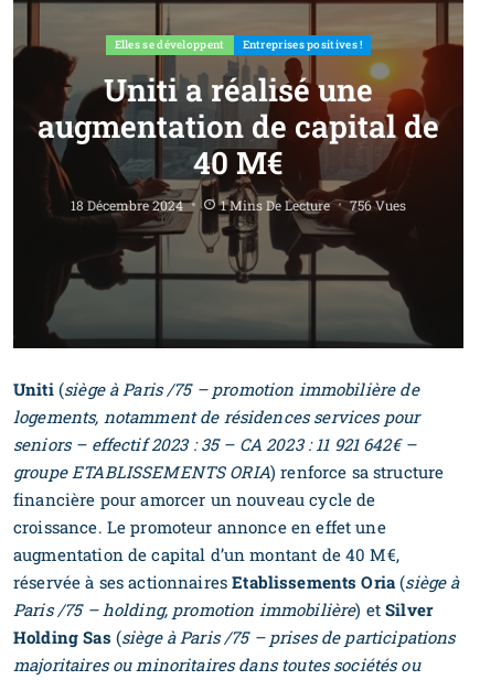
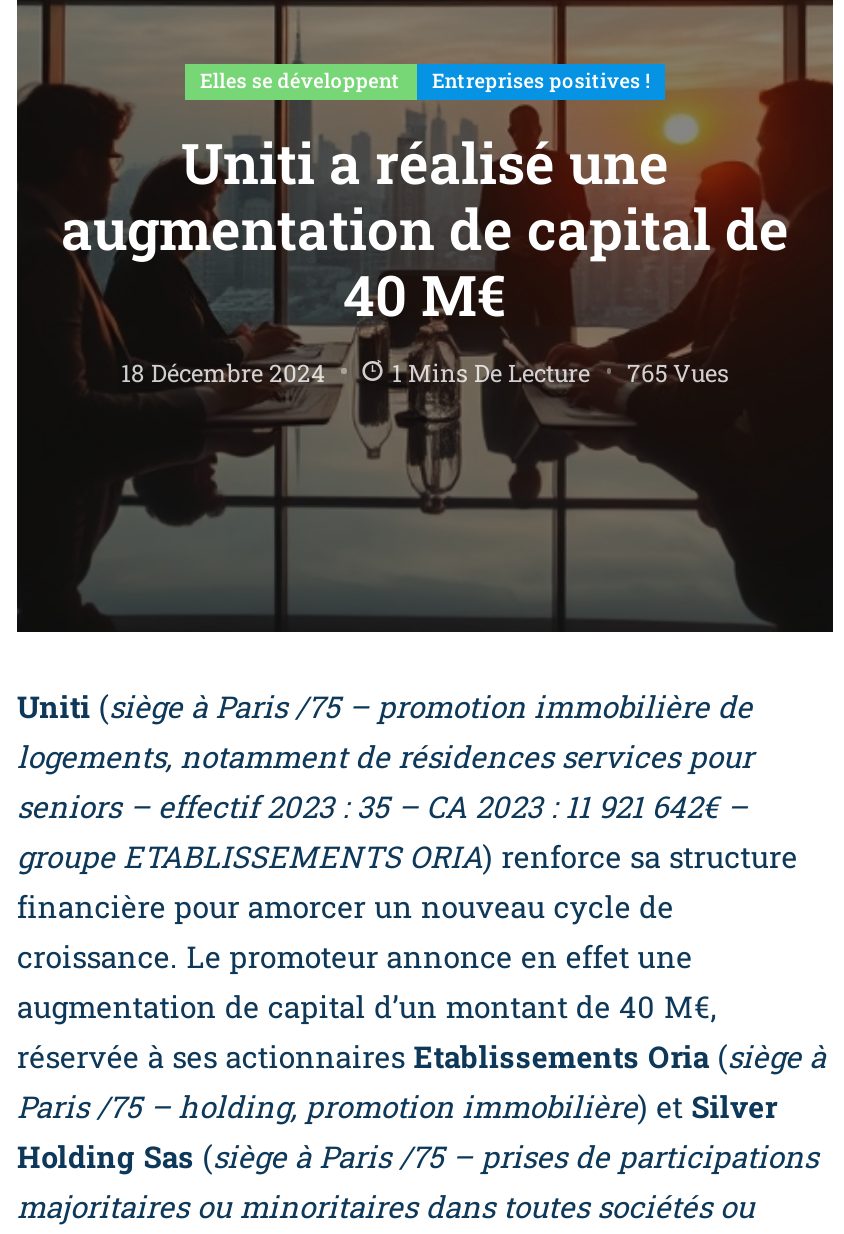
[350,196,406,213] 756 Vues -> [627,355,729,387] 765 Vues

